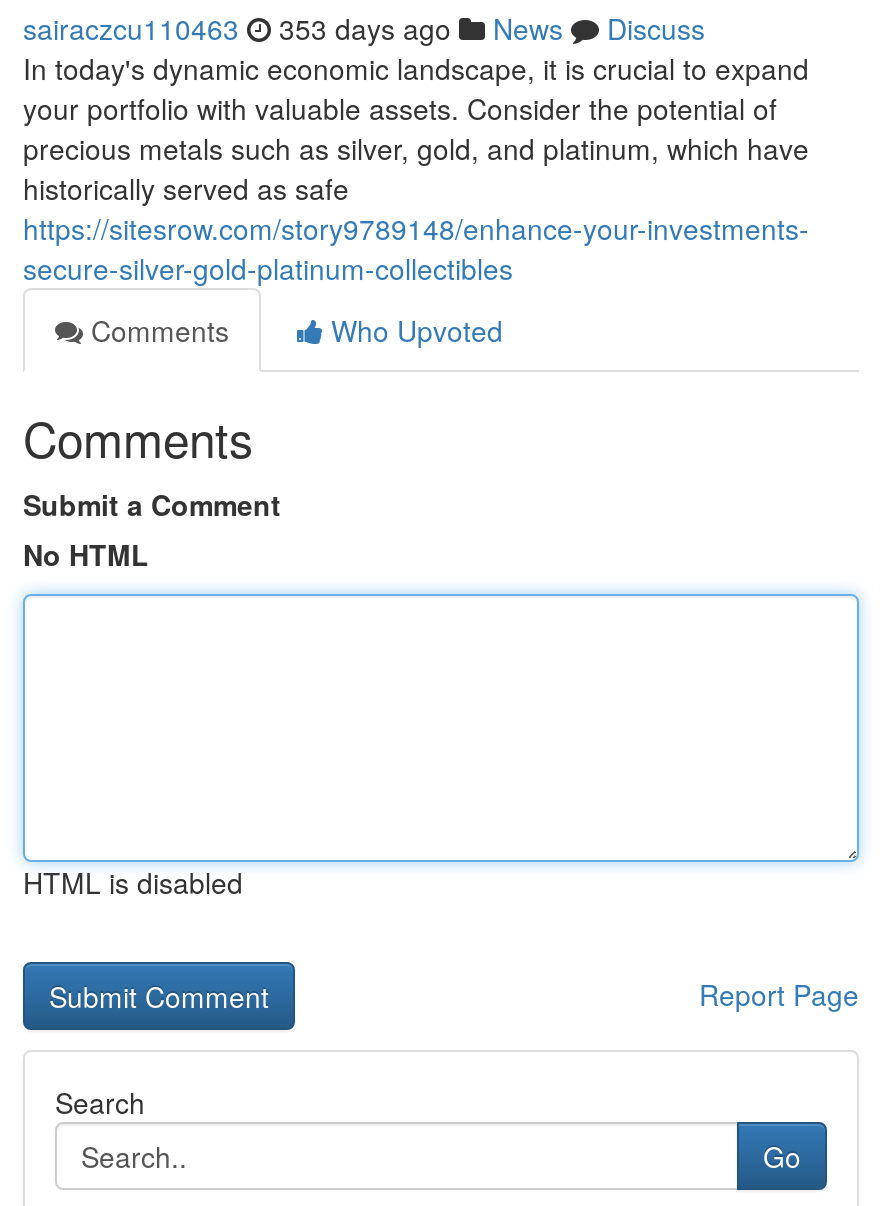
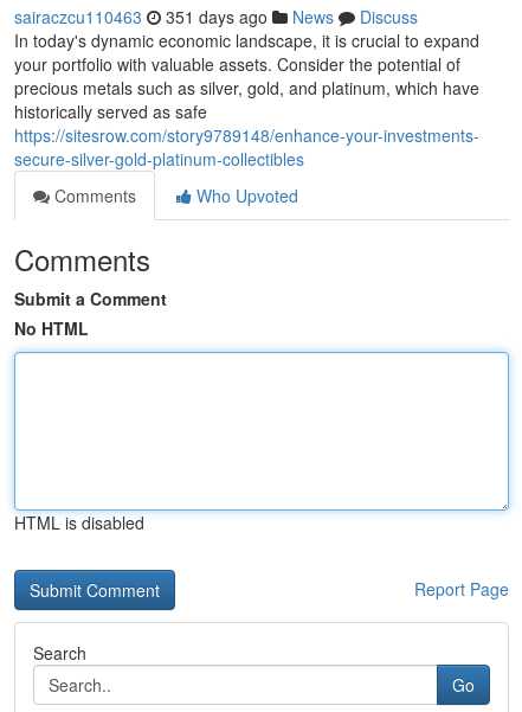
[23,8,705,48] sairaczcu110463 353 days ago News Discuss -> [14,5,418,28] sairaczcu110463 351 days ago News Discuss

